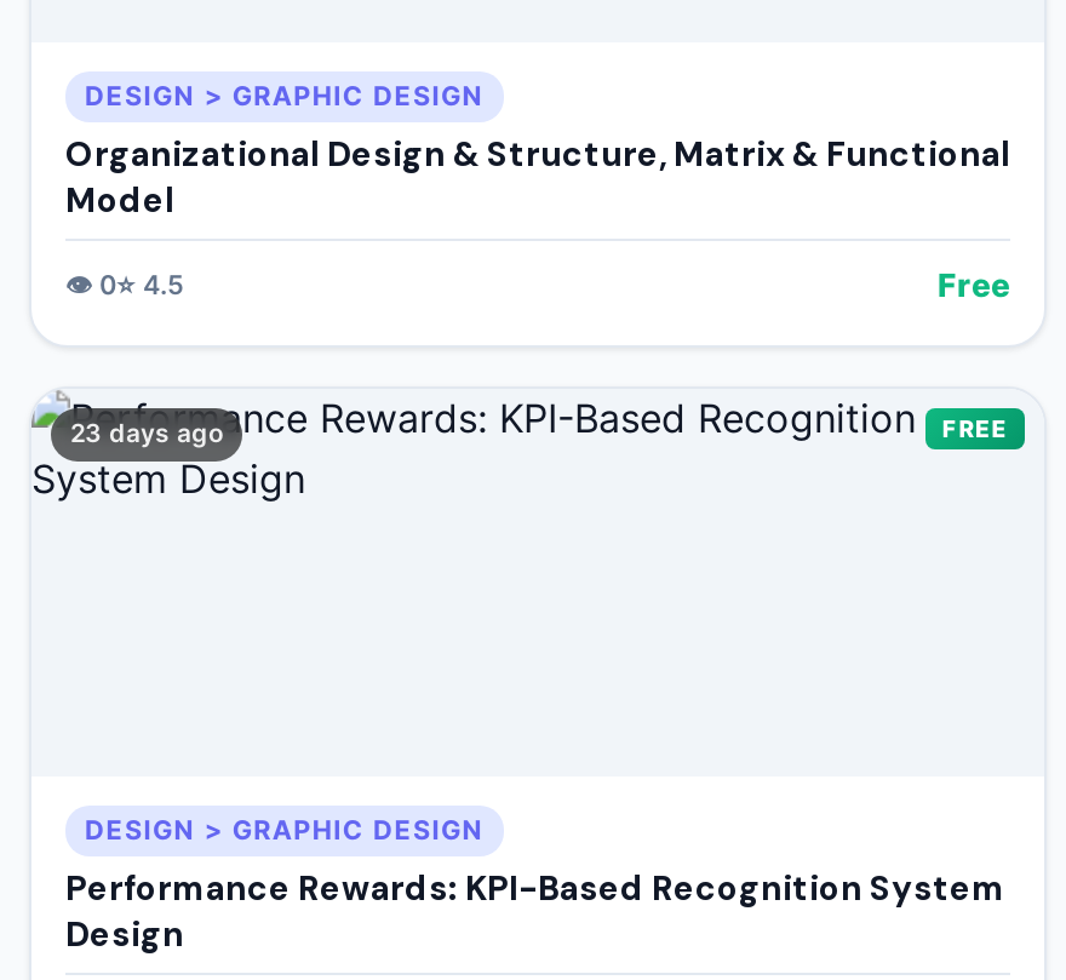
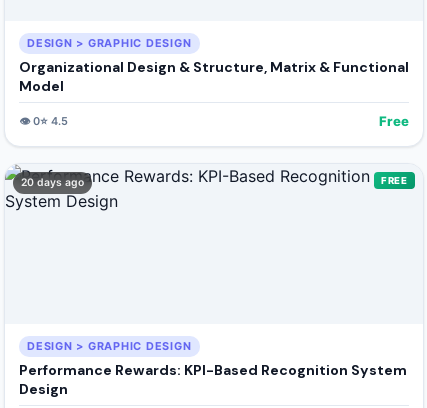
[70,418,223,449] 23 days ago -> [21,176,84,189] 20 days ago

